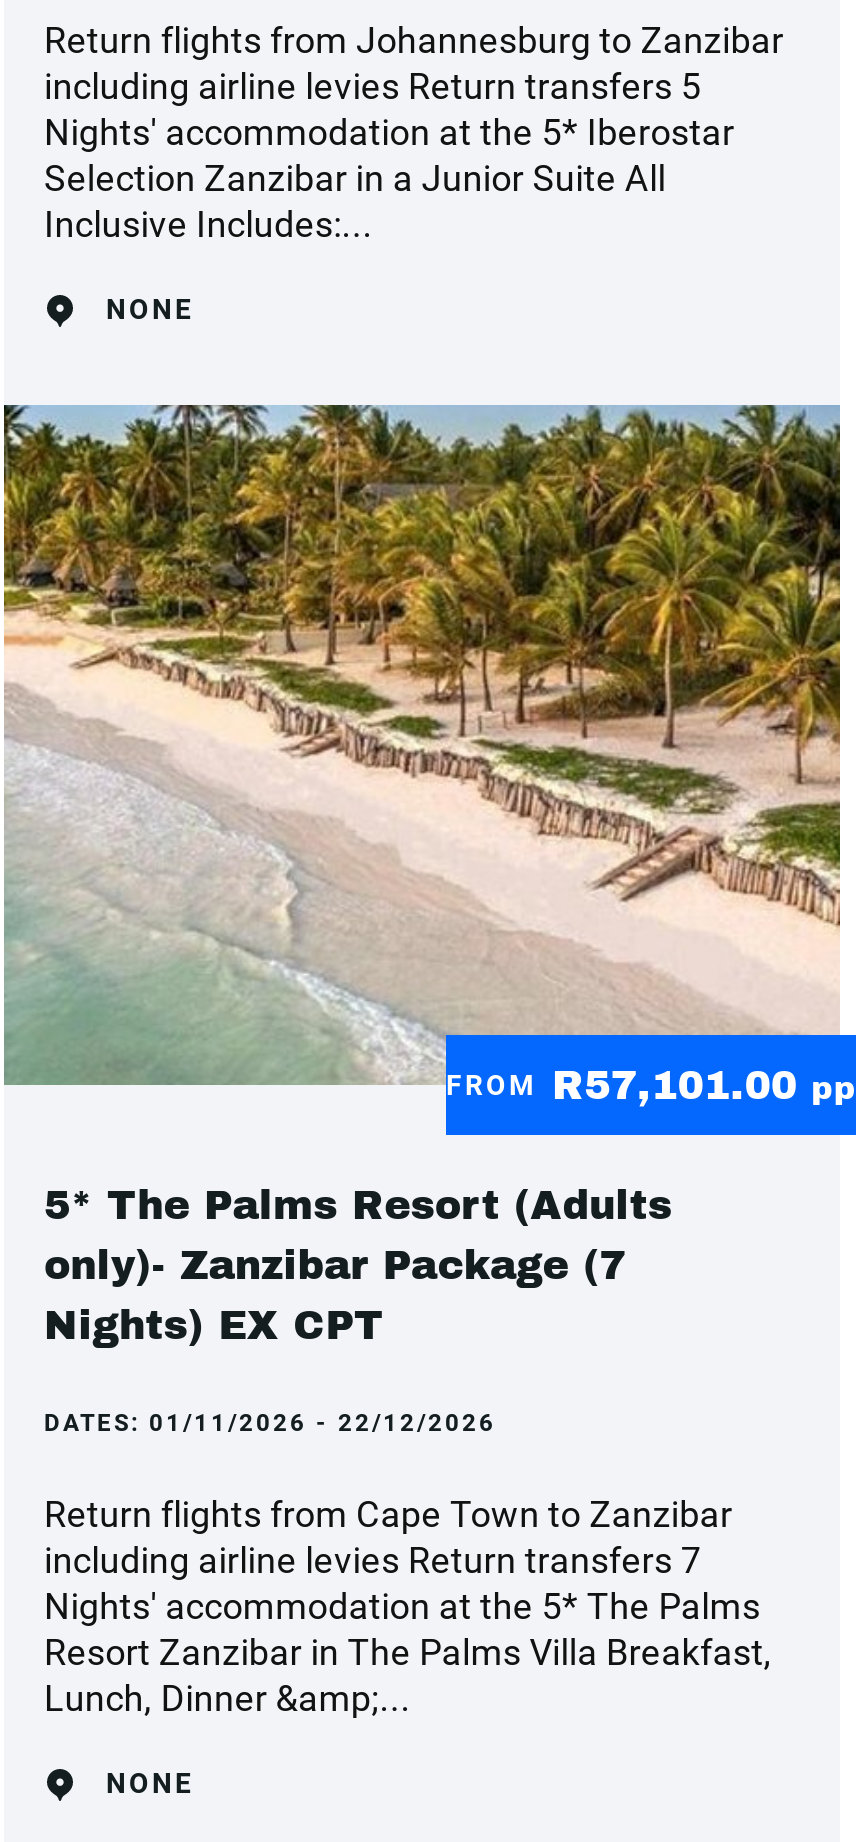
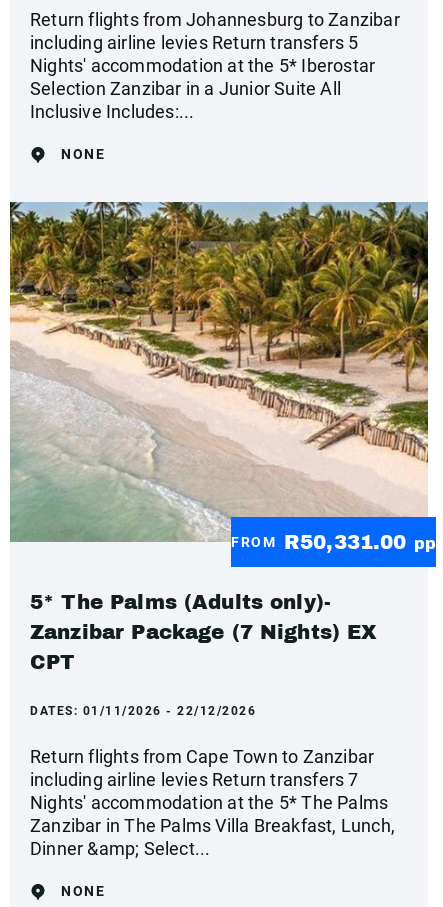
[446,1063,856,1107] FROM R57,101.00 pp -> [231,531,436,553] FROM R50,331.00 pp
[44,1183,672,1347] 5* The Palms Resort (Adults | only)- Zanzibar Package (7 | Nights) EX CPT -> [30,591,377,673] 5* The Palms (Adults only)- | Zanzibar Package (7 Nights) EX | CPT
[44,1631,772,1719] Resort Zanzibar in The Palms Villa Breakfast, | Lunch, Dinner &amp;... -> [30,815,395,859] Zanzibar in The Palms Villa Breakfast, Lunch, | Dinner &amp; Select...

